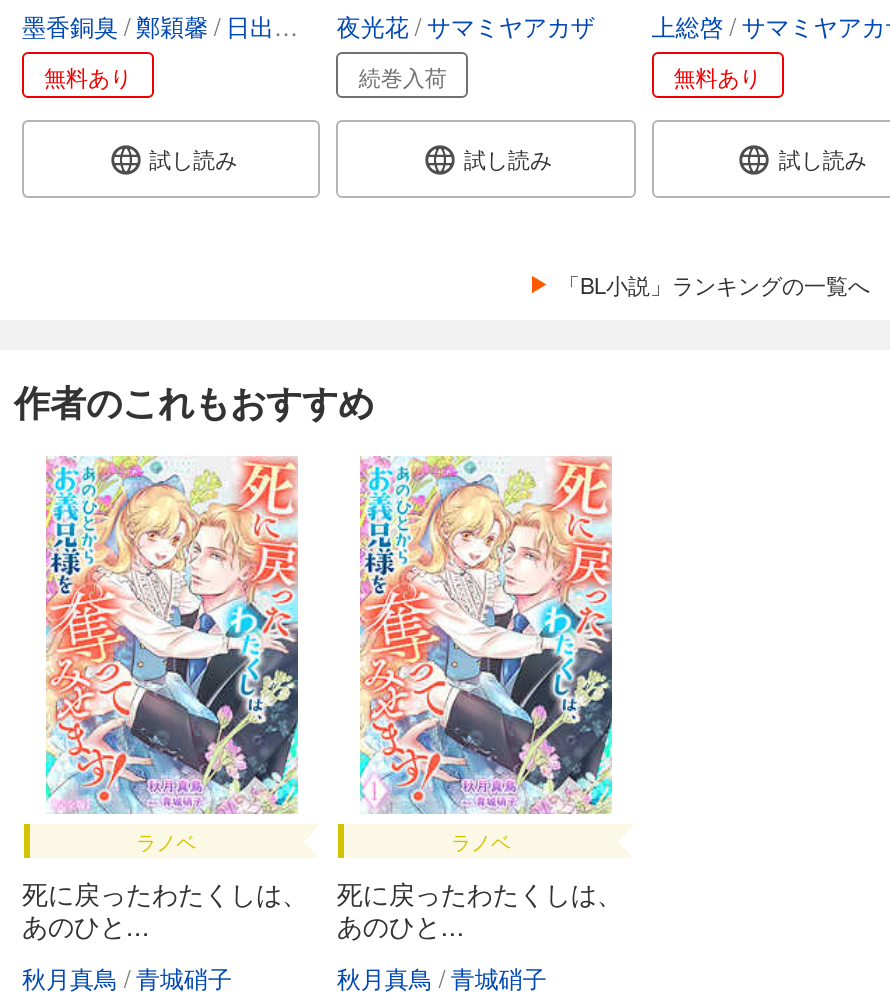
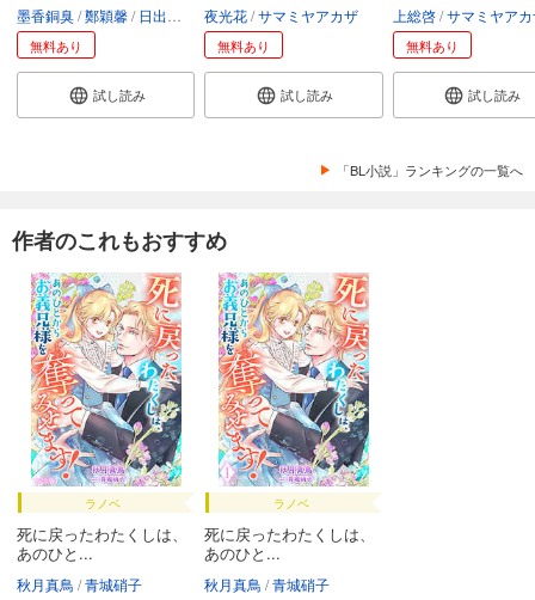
[359,60,447,92] 続巻入荷 -> [218,36,270,55] 無料あり

